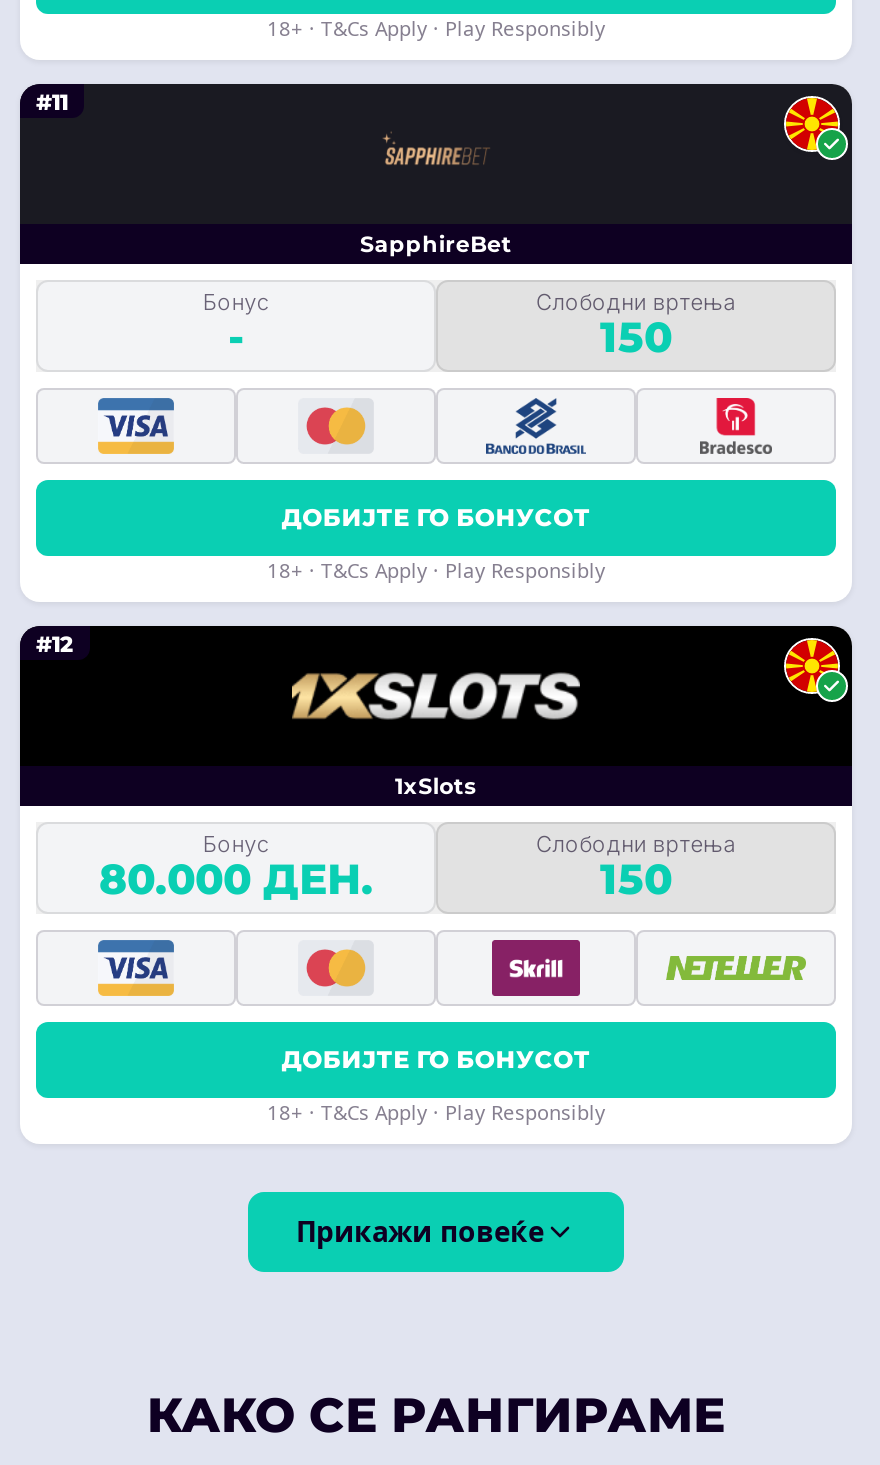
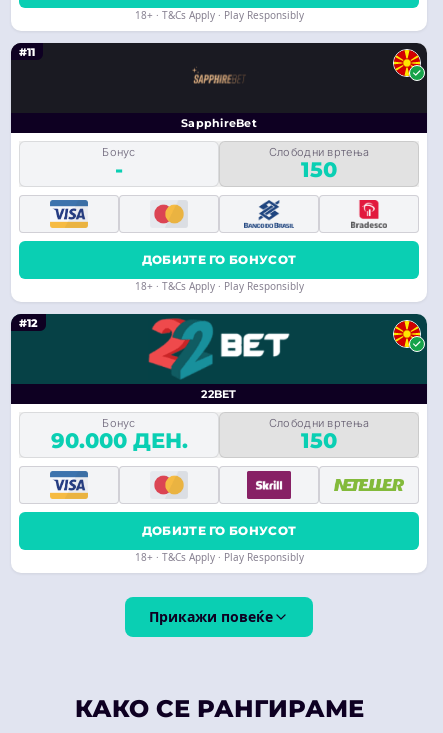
[20,626,852,800] [image] | 1xSlots -> [11,314,427,401] [image] | 22BET
[99,854,373,904] 80.000 ДЕН. -> [50,428,187,453] 90.000 ДЕН.

